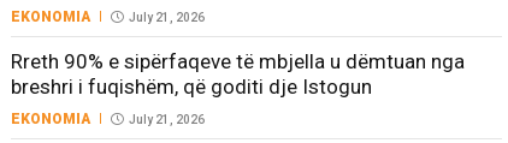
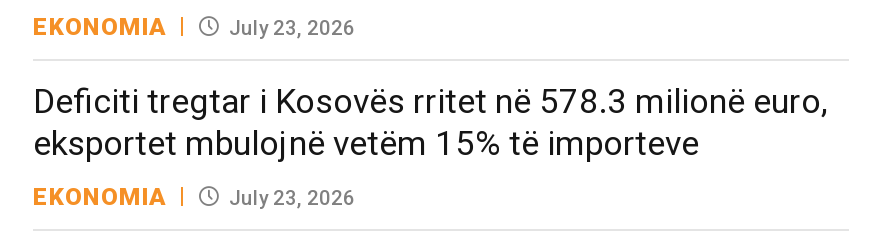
[129,11,205,24] July 21, 2026 -> [229,17,355,39] July 23, 2026
[11,49,465,99] Rreth 90% e sipërfaqeve të mbjella u dëmtuan nga | breshri i fuqishëm, që goditi dje Istogun -> [33,81,827,163] Deficiti tregtar i Kosovës rritet në 578.3 milionë euro, | eksportet mbulojnë vetëm 15% të importeve
[129,113,205,126] July 21, 2026 -> [229,187,355,209] July 23, 2026

